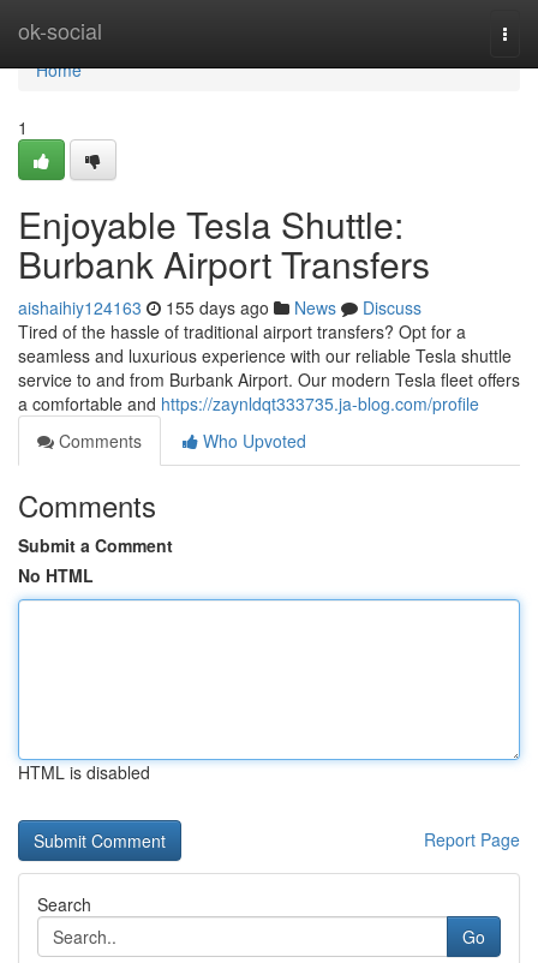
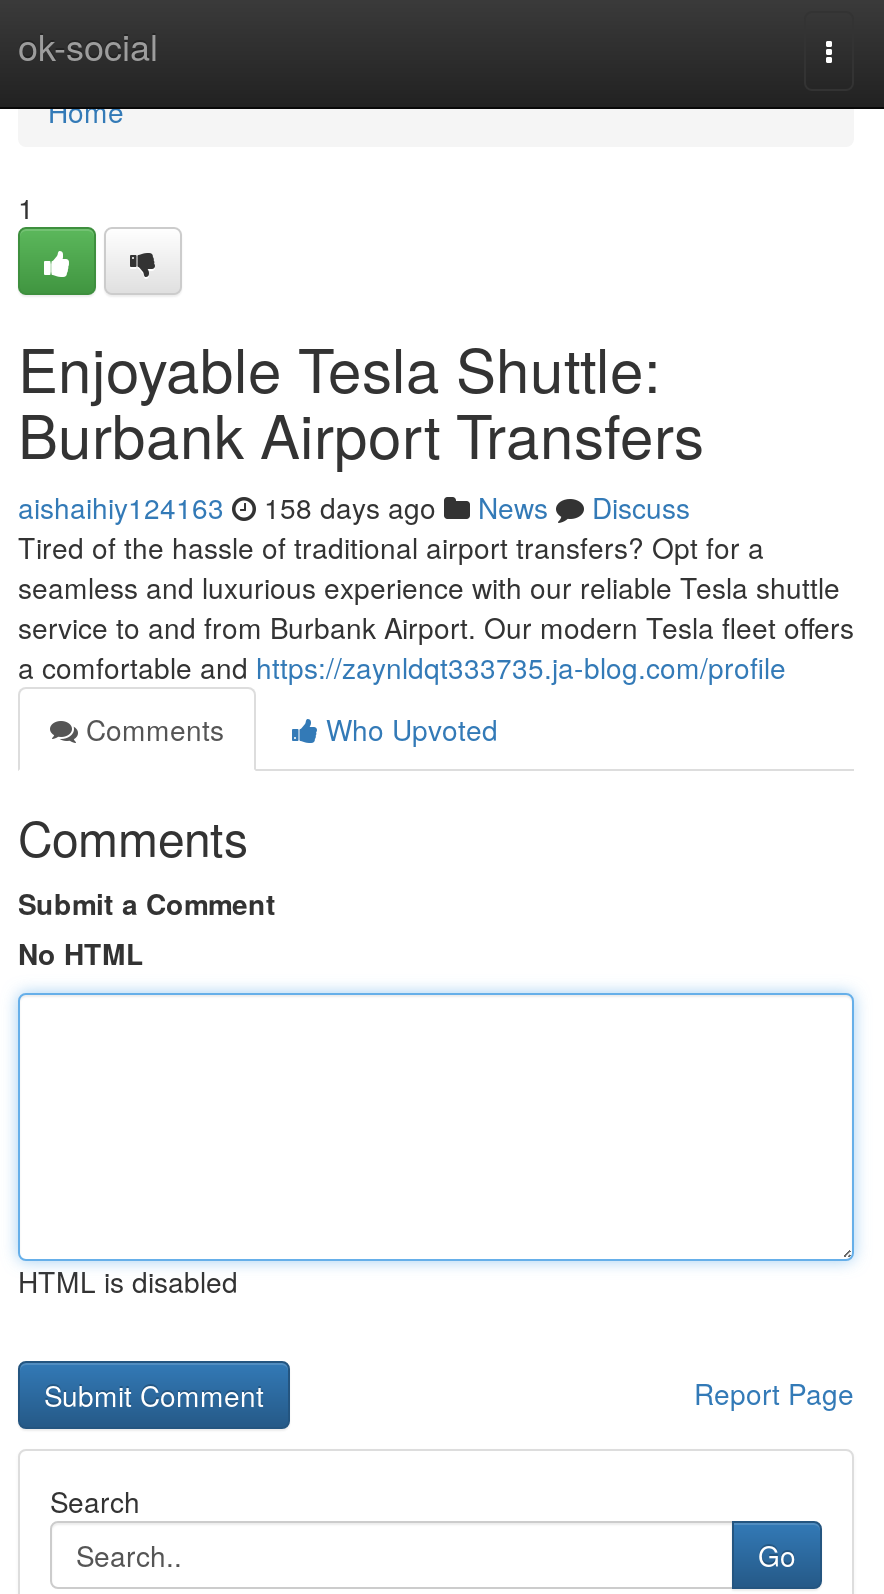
[18,295,422,319] aishaihiy124163 155 days ago News Discuss -> [18,487,690,527] aishaihiy124163 158 days ago News Discuss

